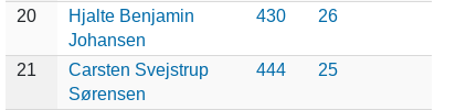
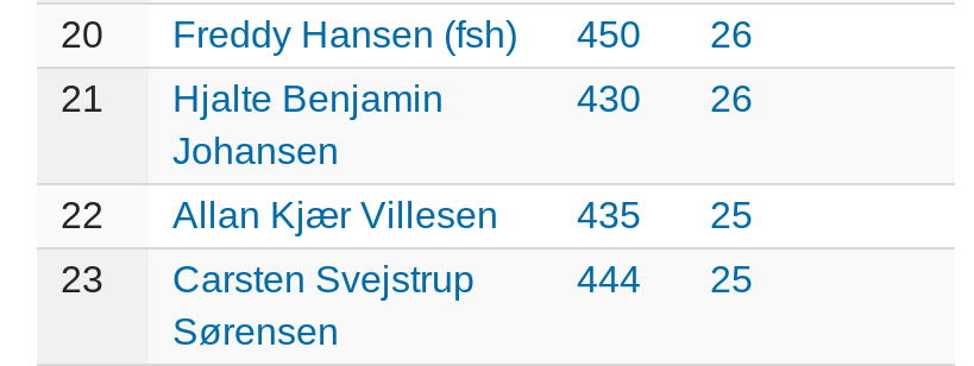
none -> [61,14,753,118] Freddy Hansen (fsh) | 450 | 26 | 21
[17,60,36,79] 21 -> [61,194,753,299] 22 | Allan Kjær Villesen | 435 | 25 | 23

